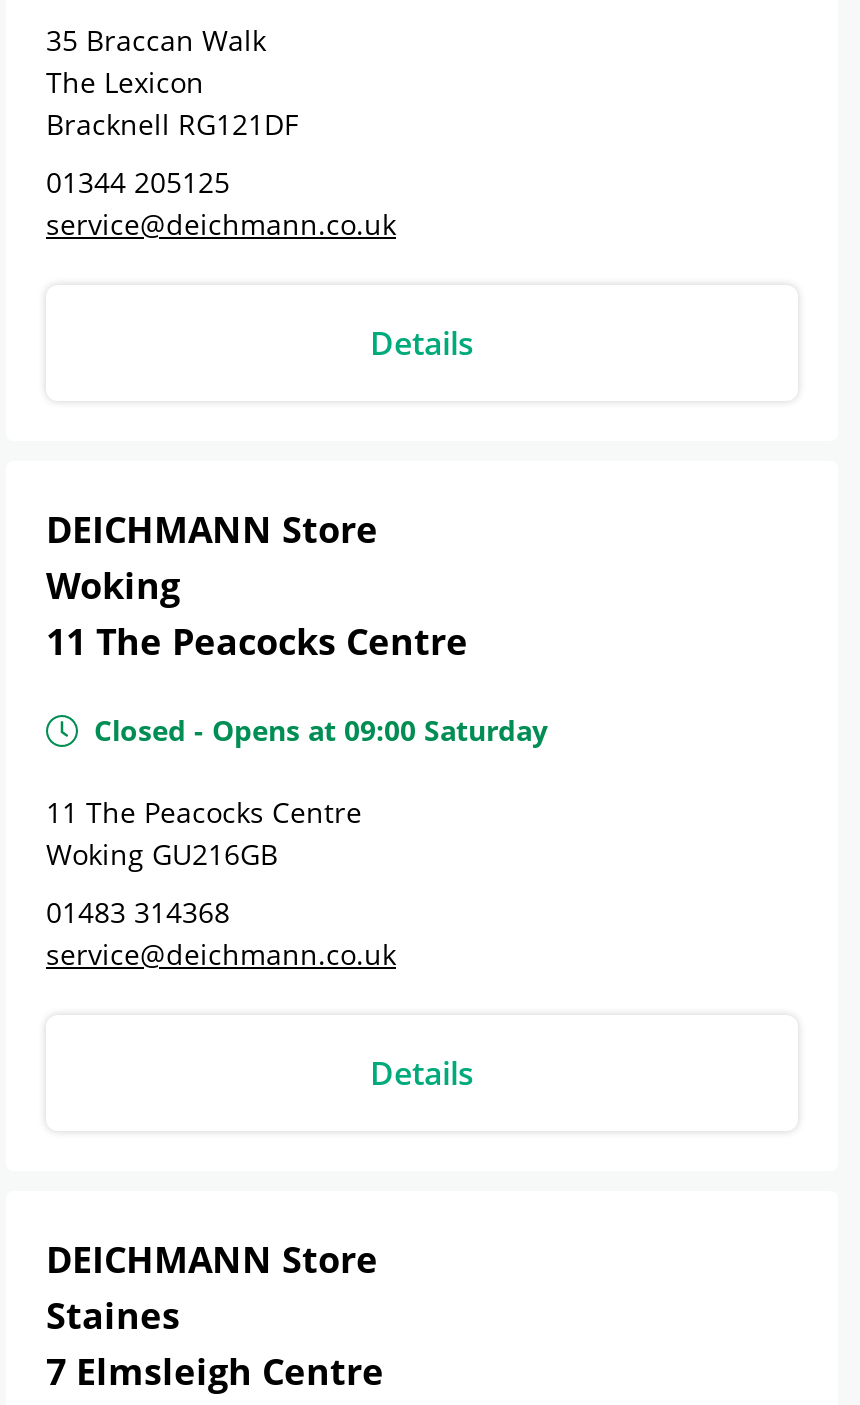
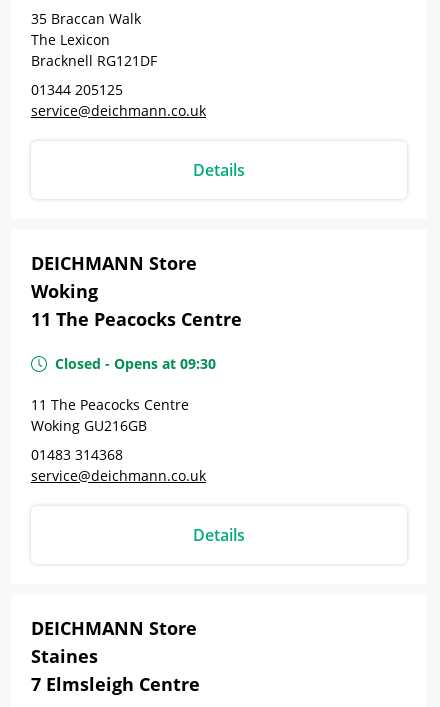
[94,711,548,749] Closed - Opens at 09:00 Saturday -> [55,354,216,373] Closed - Opens at 09:30

